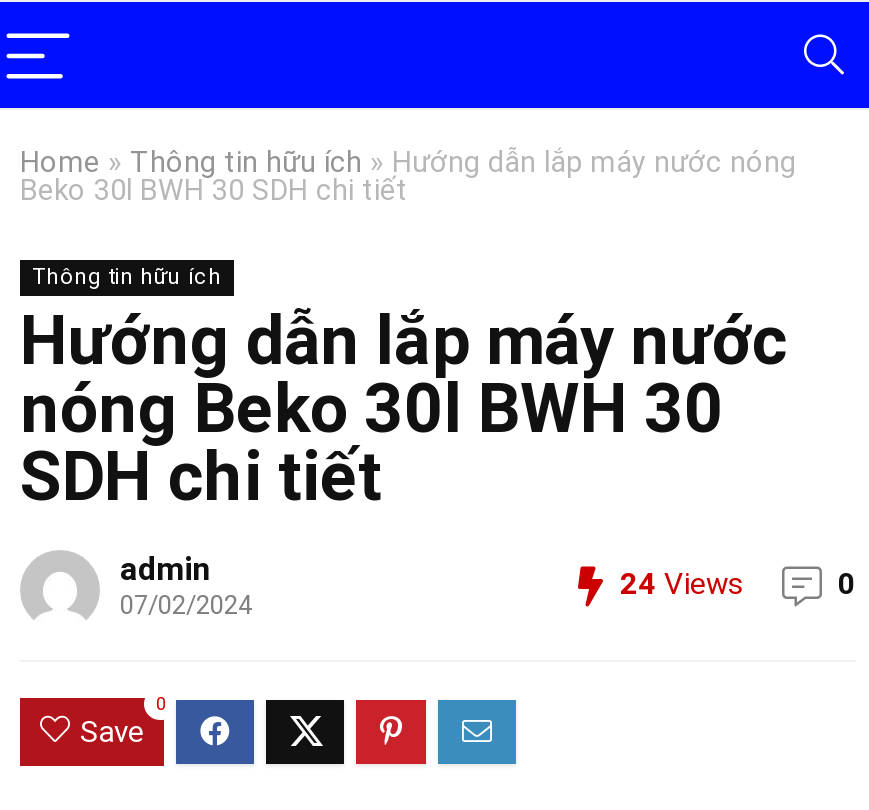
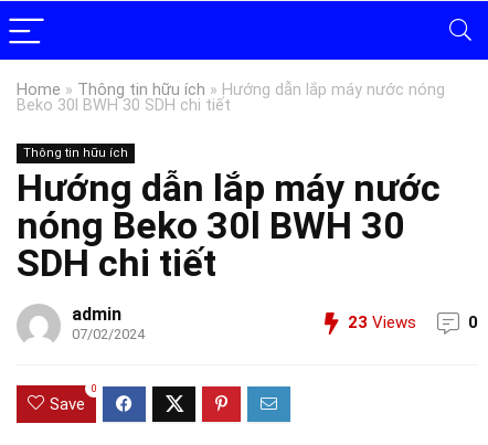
[620,566,744,602] 24 Views -> [348,312,416,332] 23 Views

